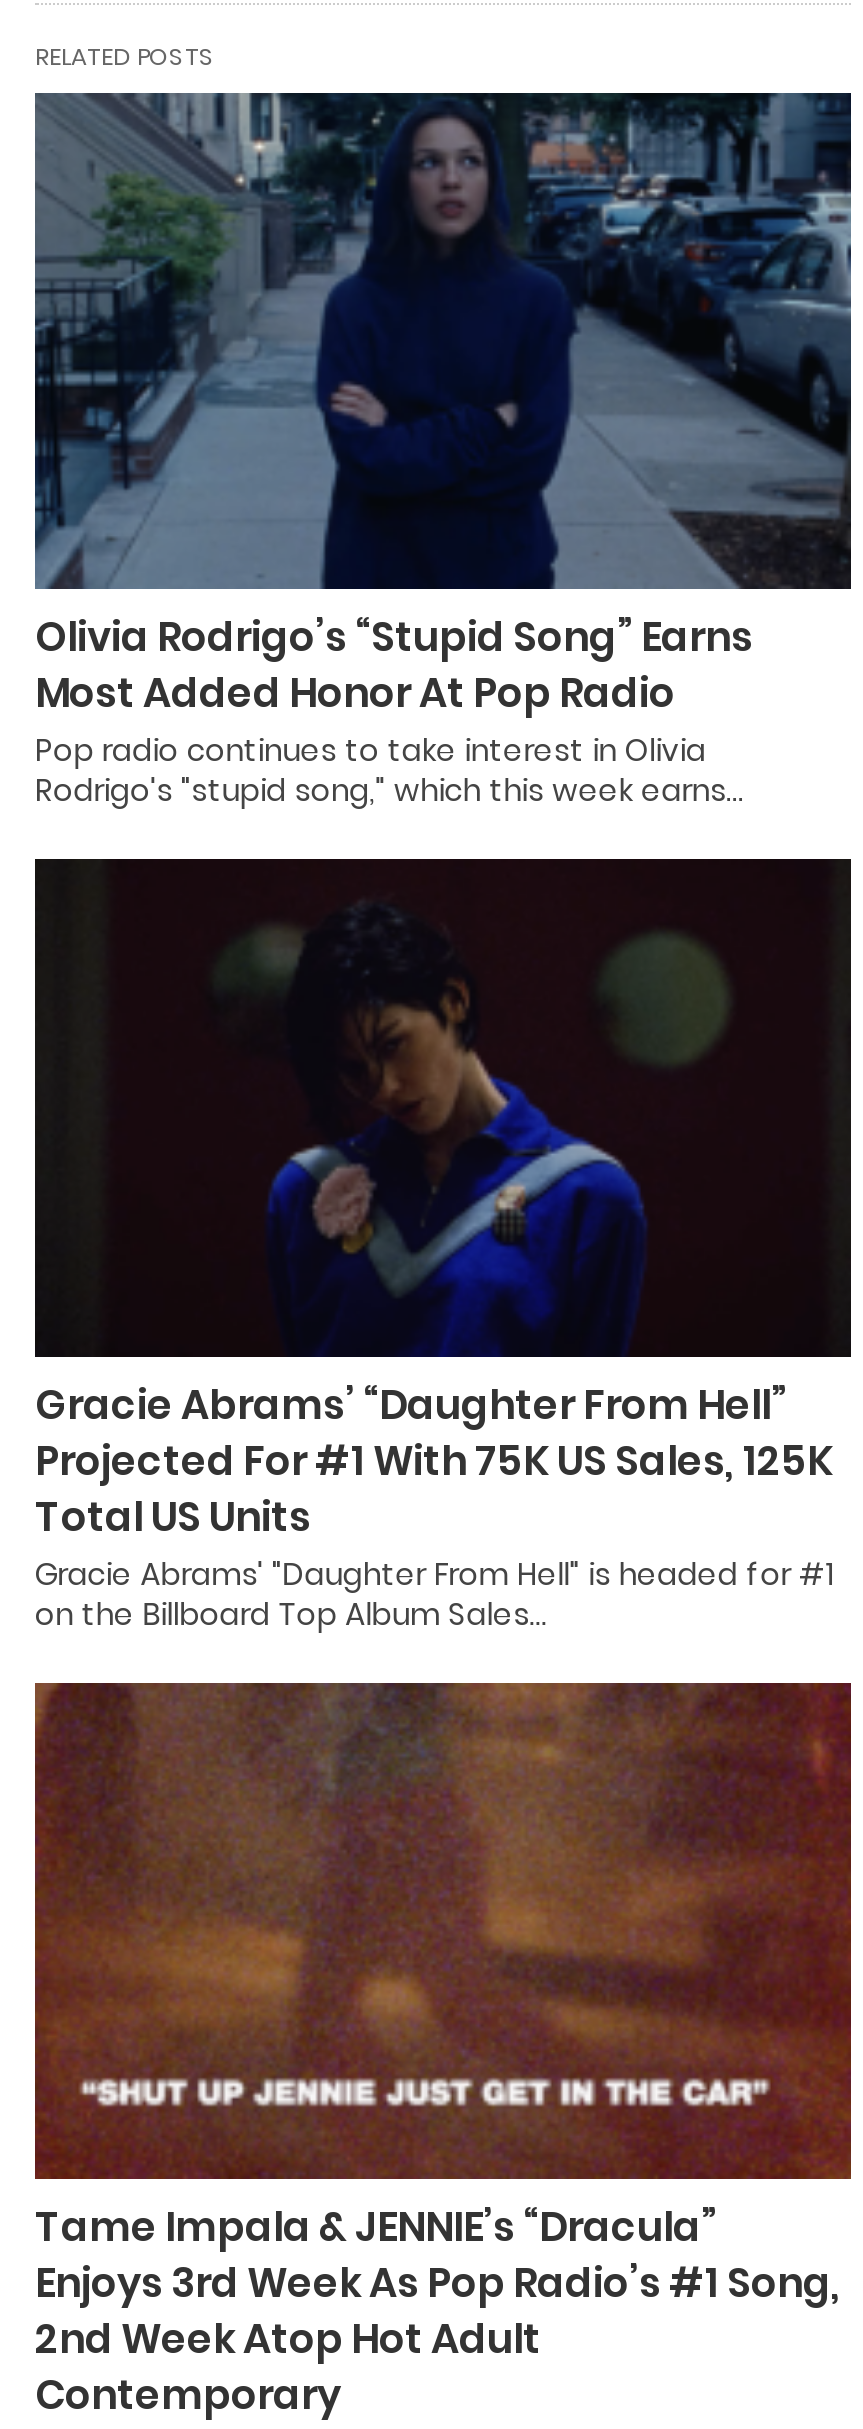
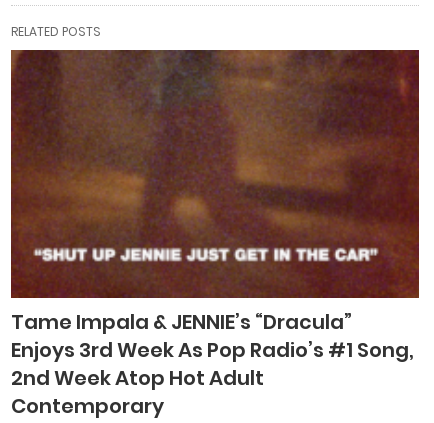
[33,91,853,811] [image] | Olivia Rodrigo’s “Stupid Song” Earns | Most Added Honor At Pop Radio | Pop radio continues to take interest in Olivia | Rodrigo's "stupid song," which this week earns… -> none
[33,857,853,1634] [image] | Gracie Abrams’ “Daughter From Hell” | Projected For #1 With 75K US Sales, 125K | Total US Units | Gracie Abrams' "Daughter From Hell" is headed for #1 | on the Billboard Top Album Sales… -> none

